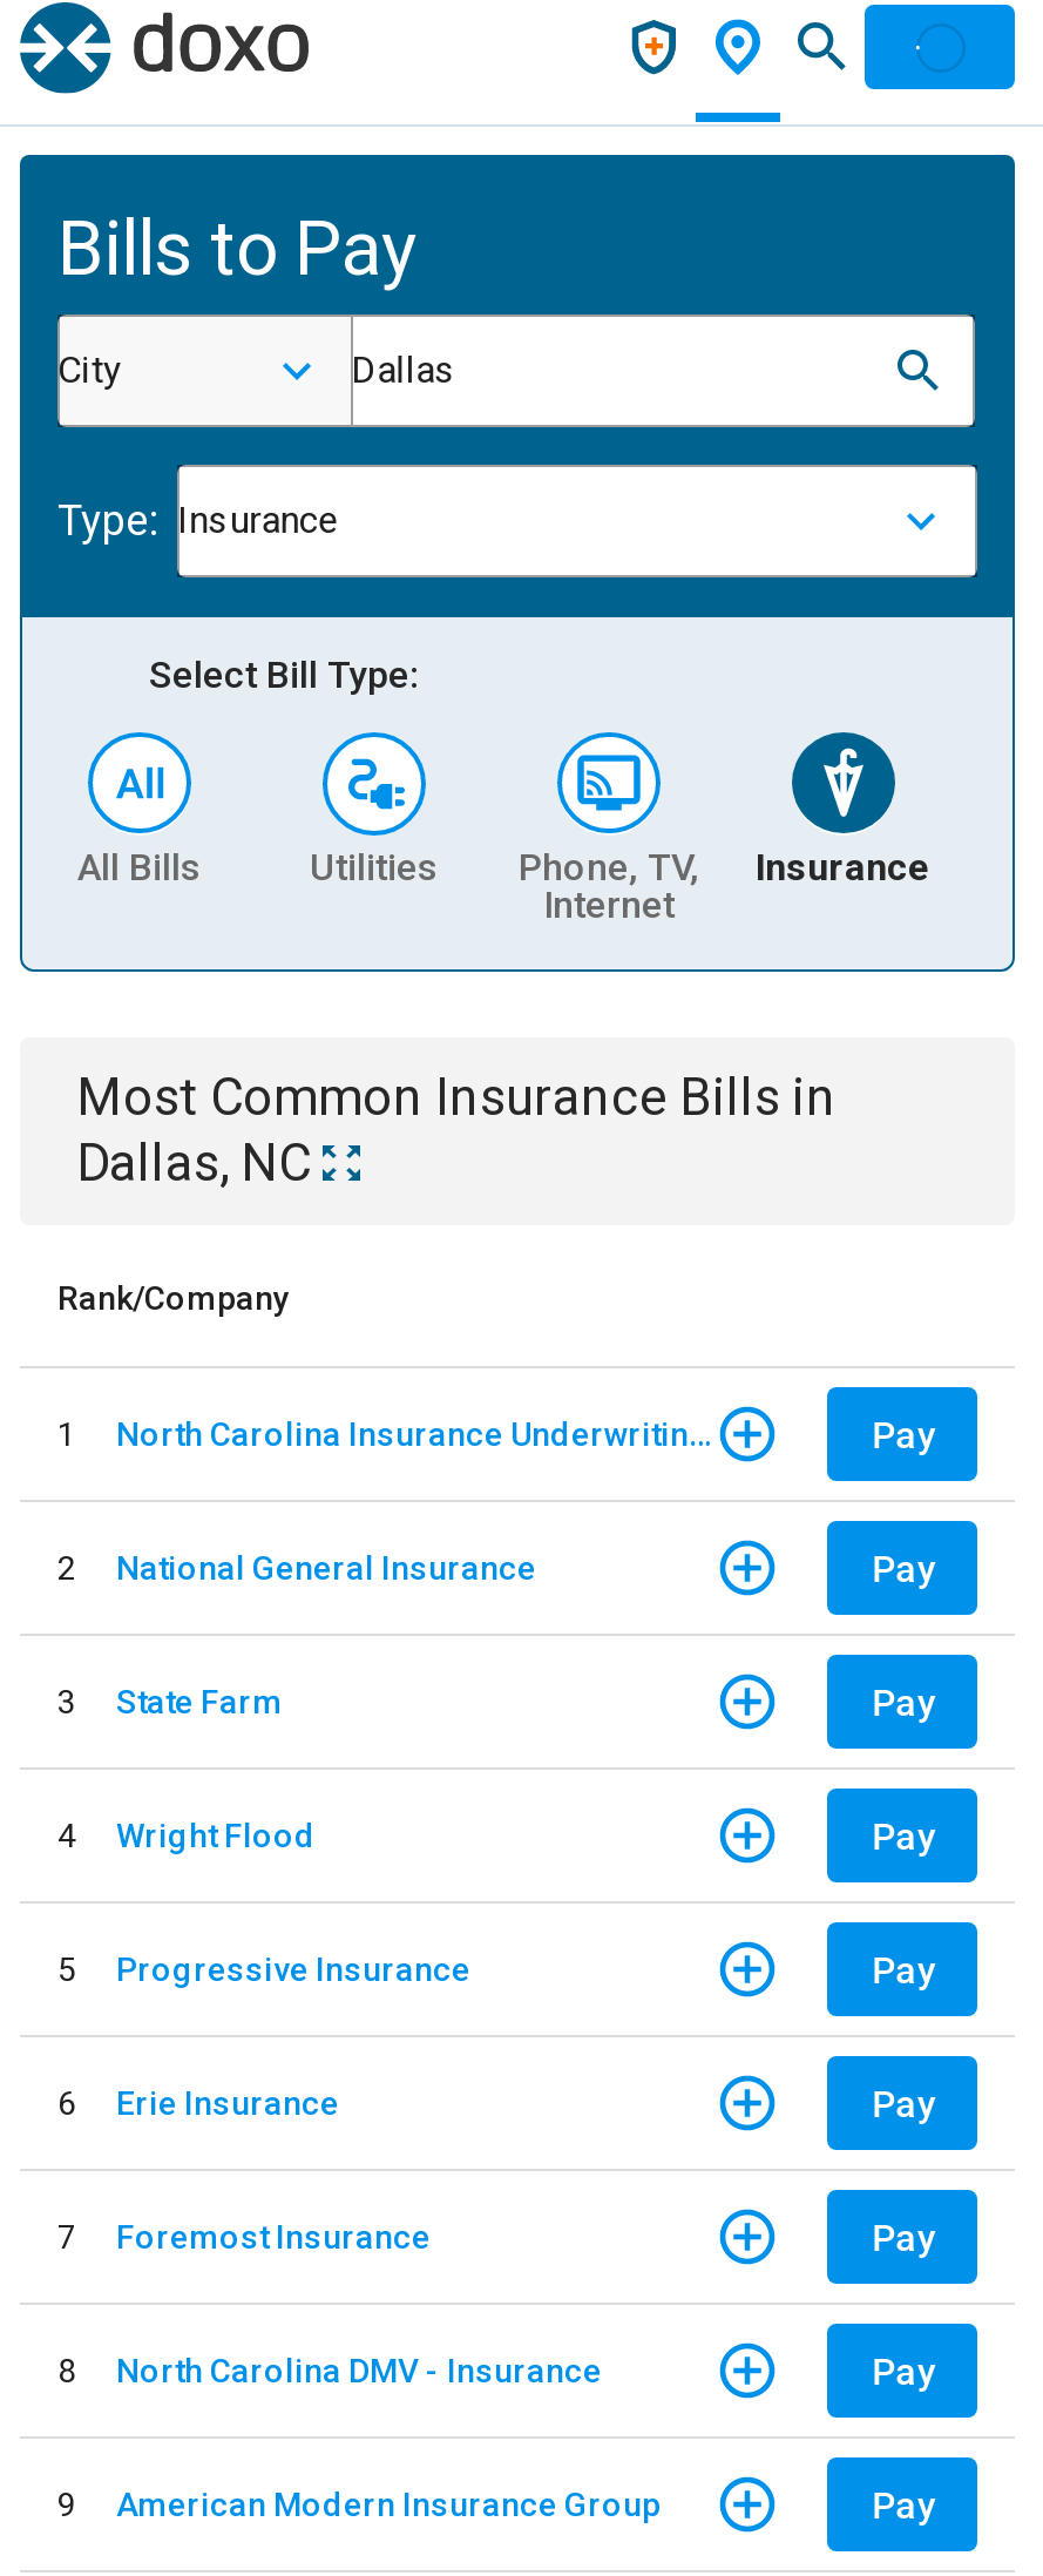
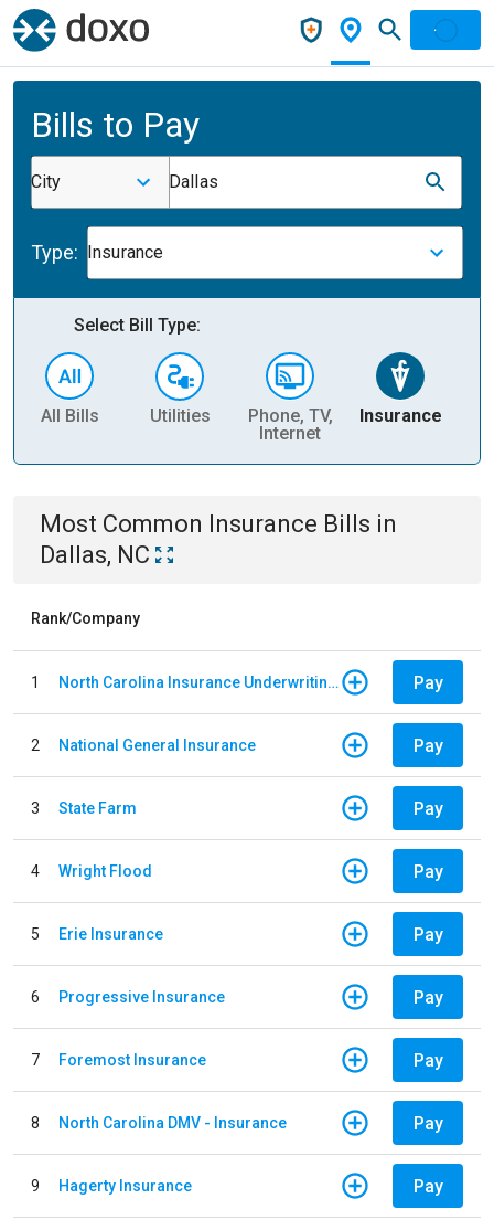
moved [116,1949,470,1987] -> [58,988,225,1005]: Progressive Insurance
moved [116,2083,339,2121] -> [58,925,163,942]: Erie Insurance
[116,2484,661,2522] American Modern Insurance Group -> [58,1176,192,1194] Hagerty Insurance

